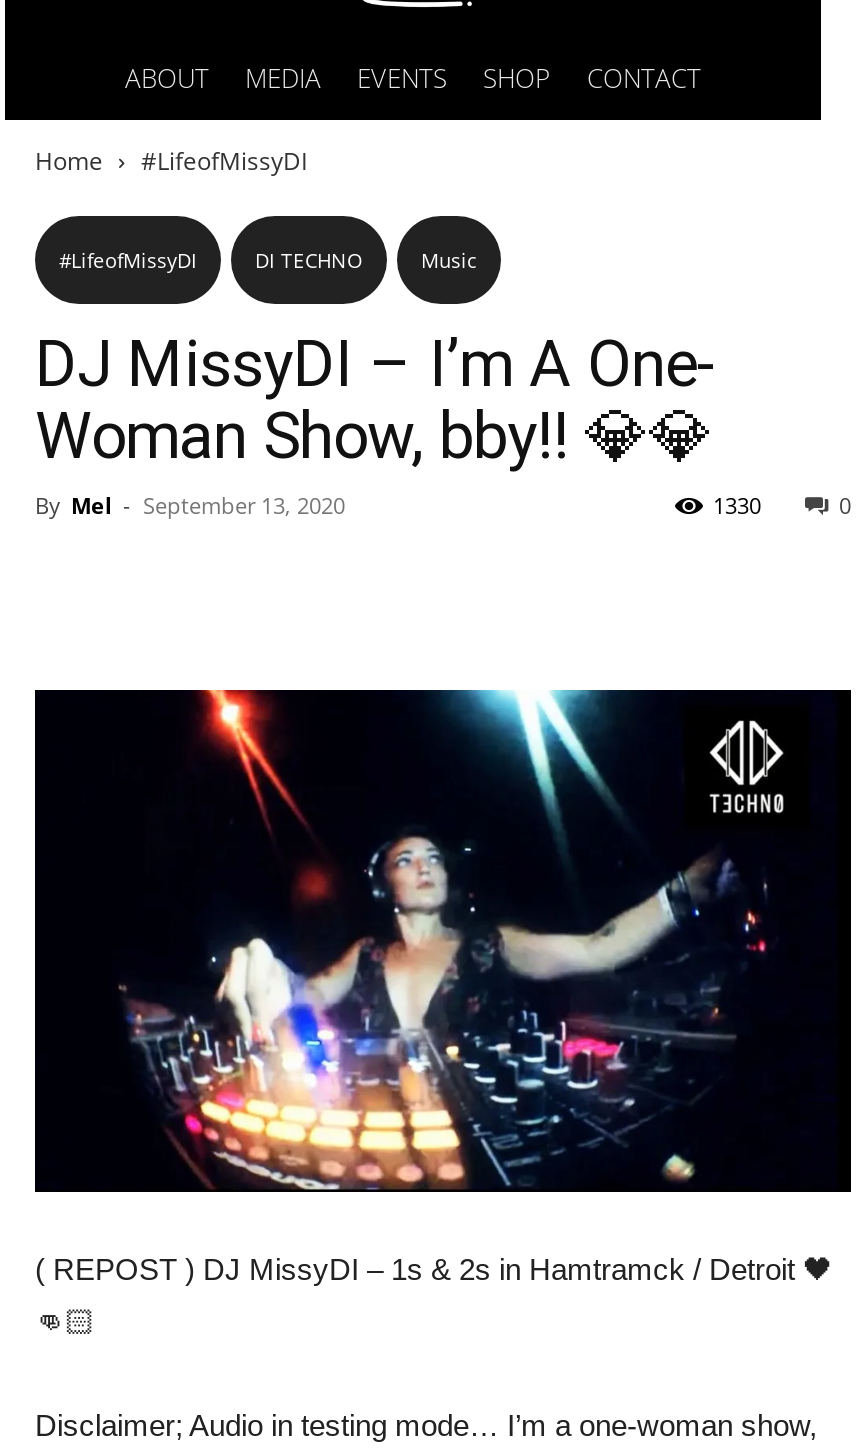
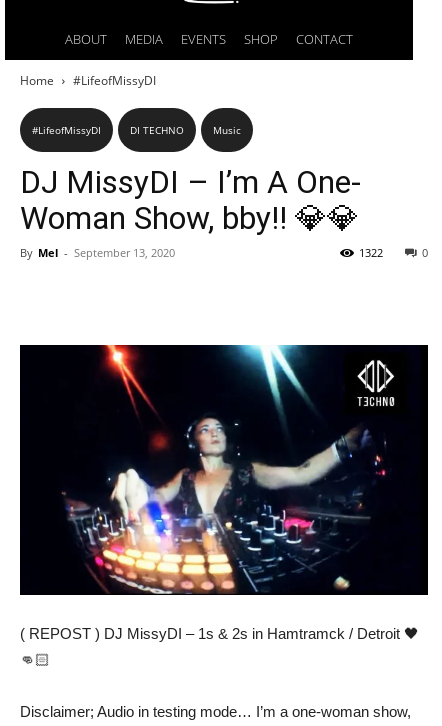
[713,489,761,519] 1330 -> [359,244,383,259] 1322

